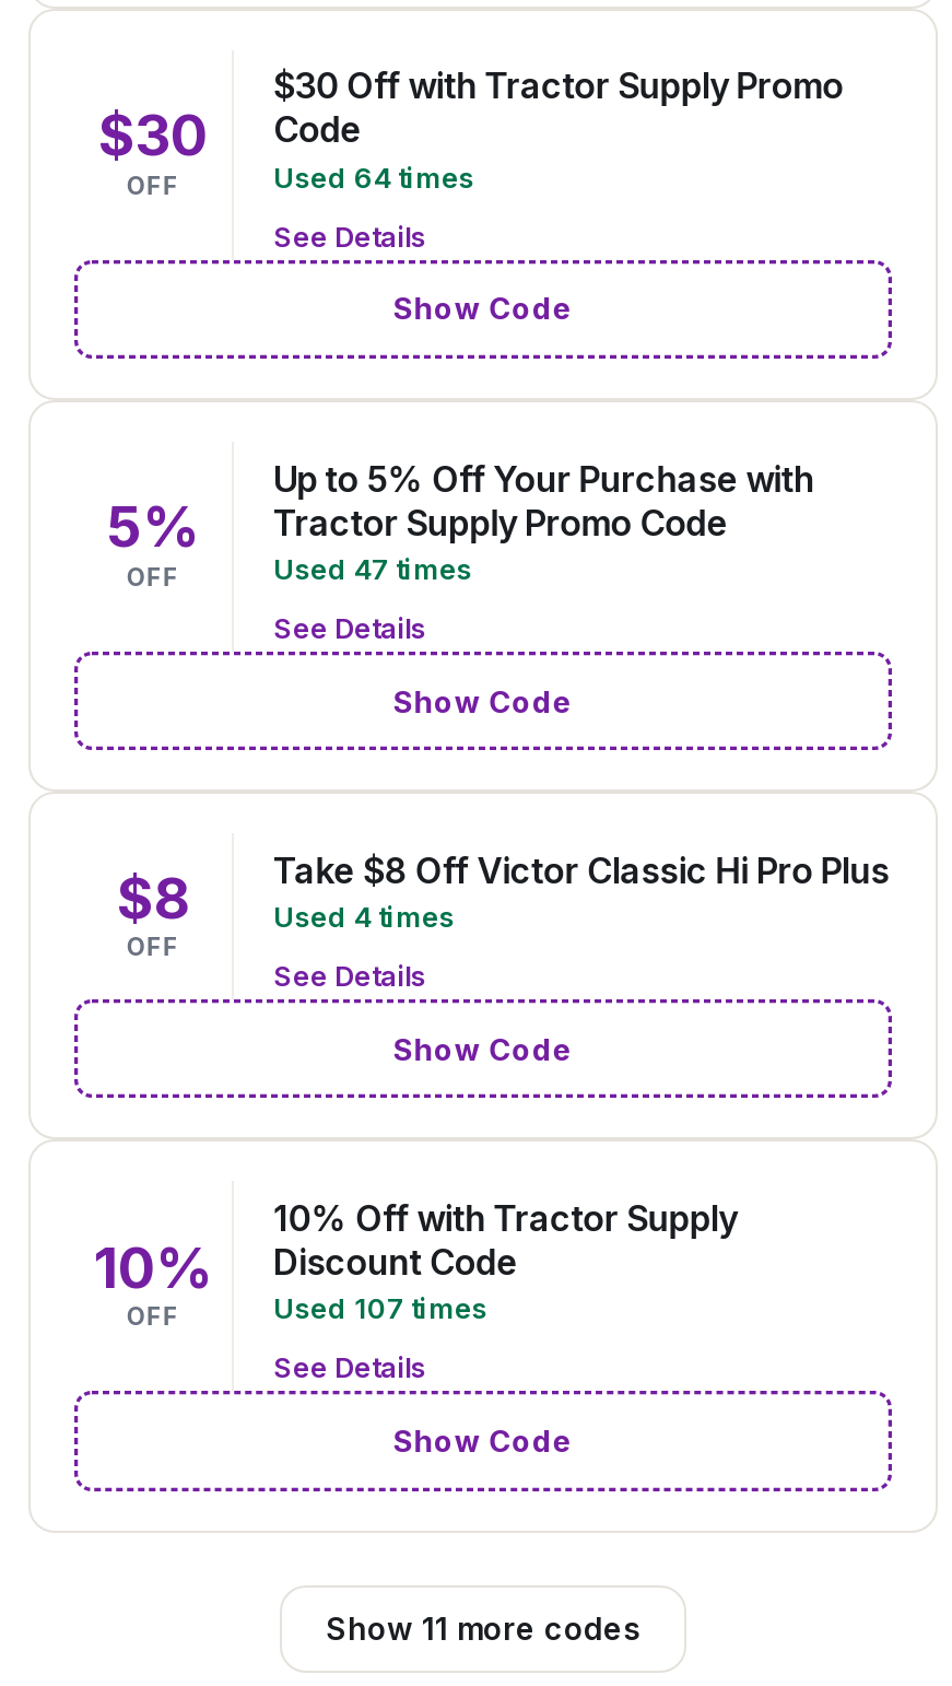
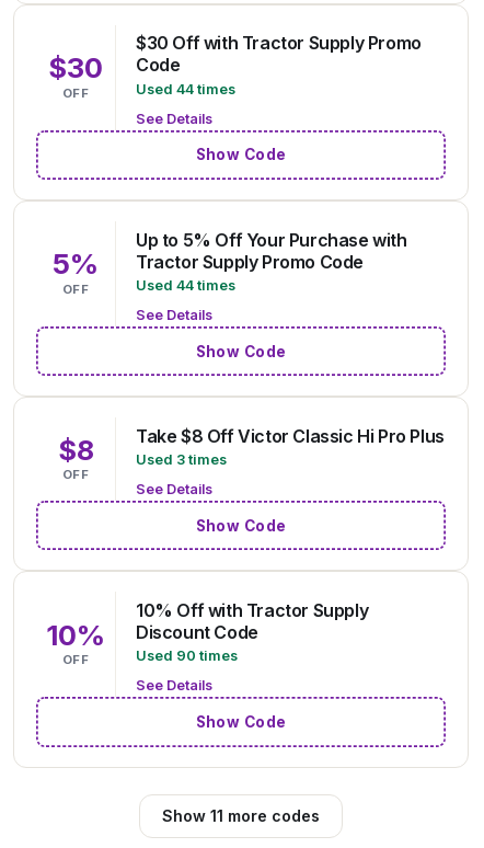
[273,161,474,194] Used 64 times -> [136,81,235,97] Used 44 times
[273,553,472,586] Used 47 times -> [136,277,235,294] Used 44 times
[273,901,455,934] Used 4 times -> [136,451,227,468] Used 3 times
[273,1293,487,1326] Used 107 times -> [136,648,238,664] Used 90 times

